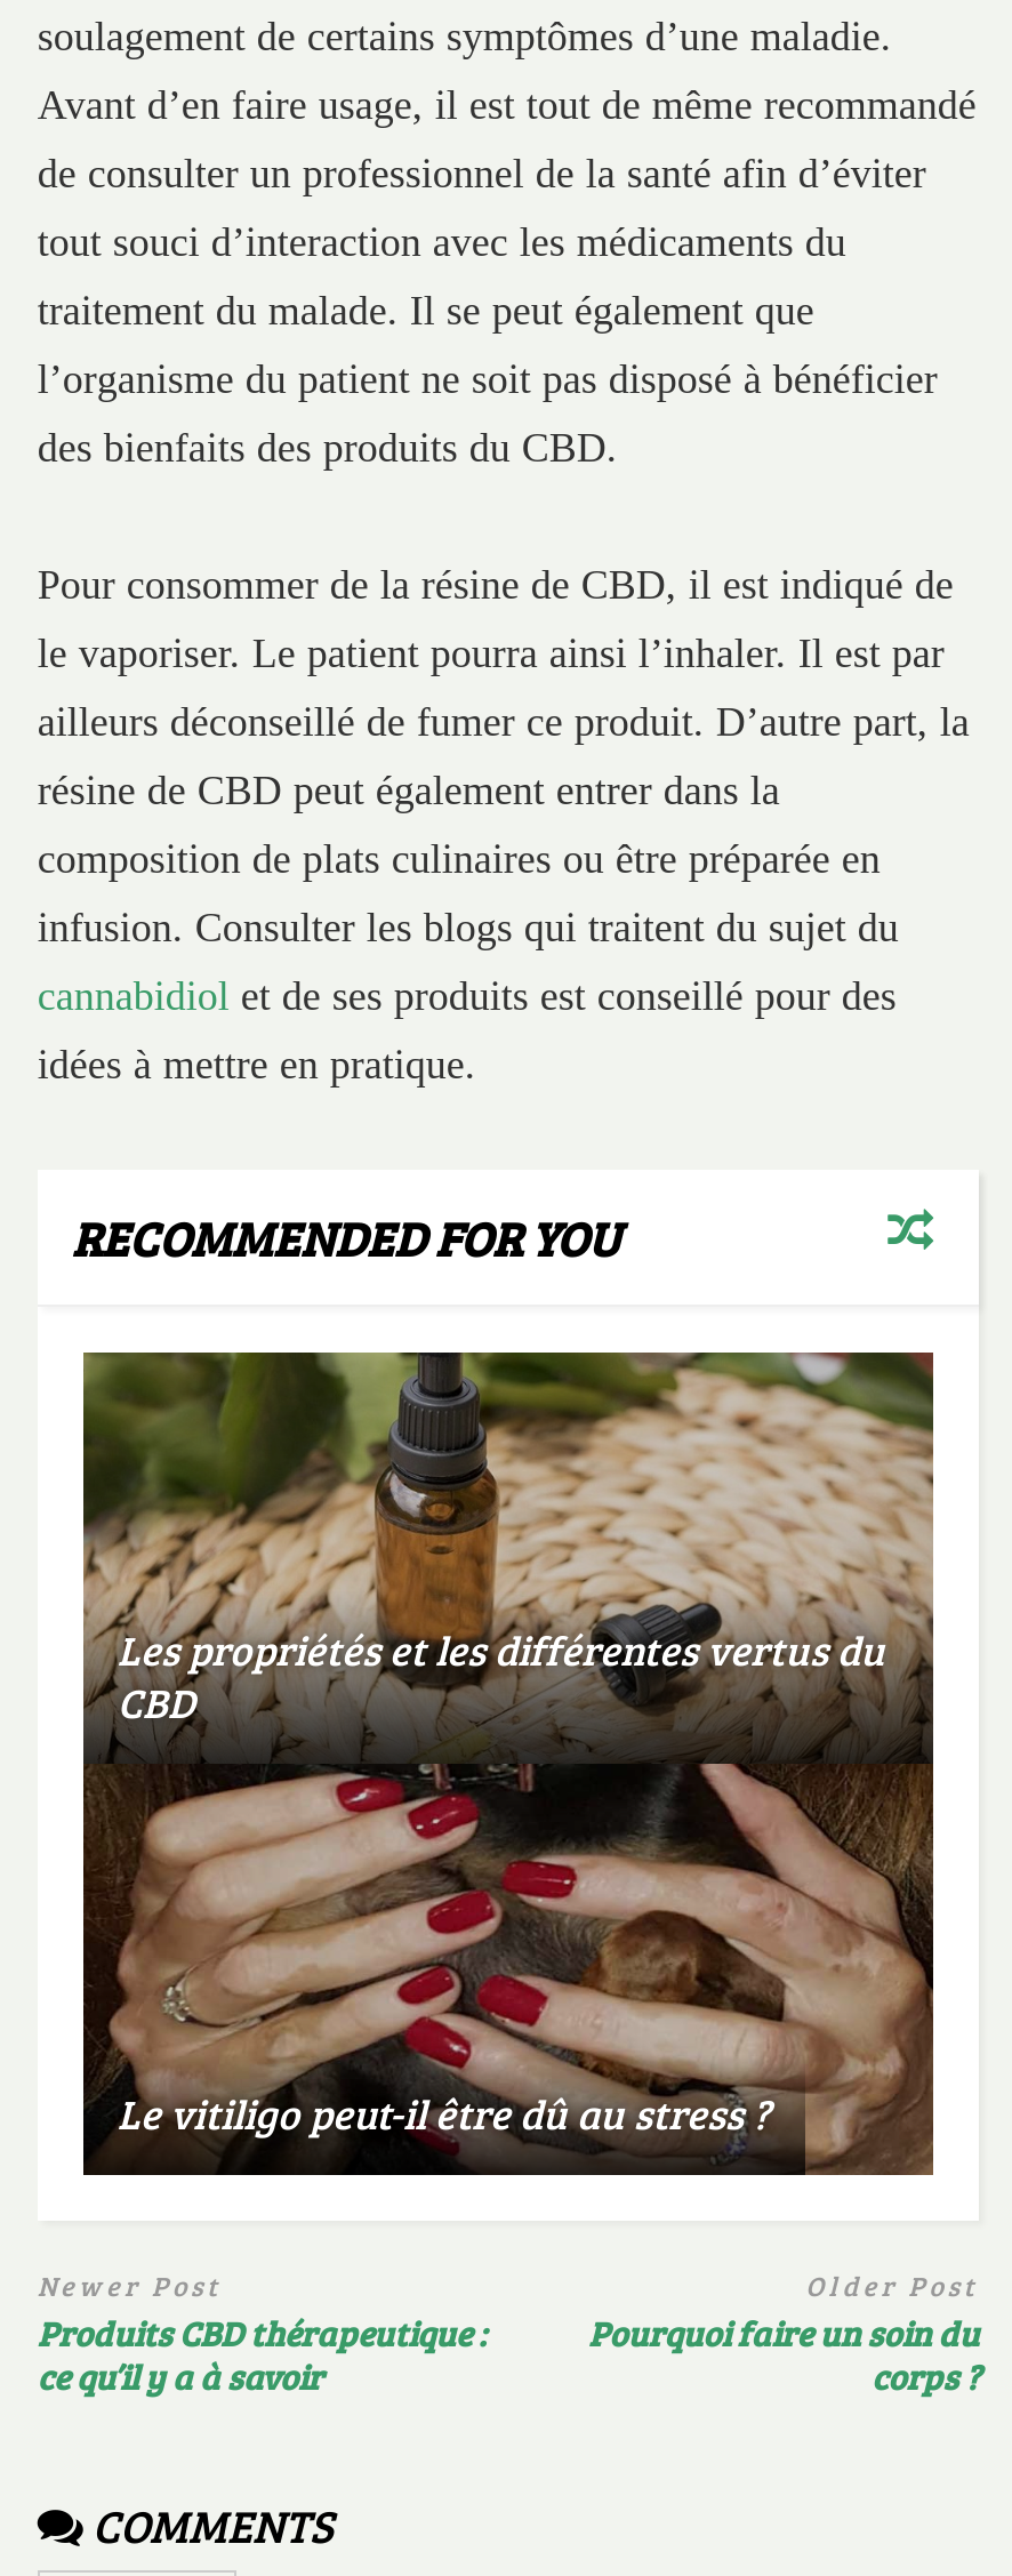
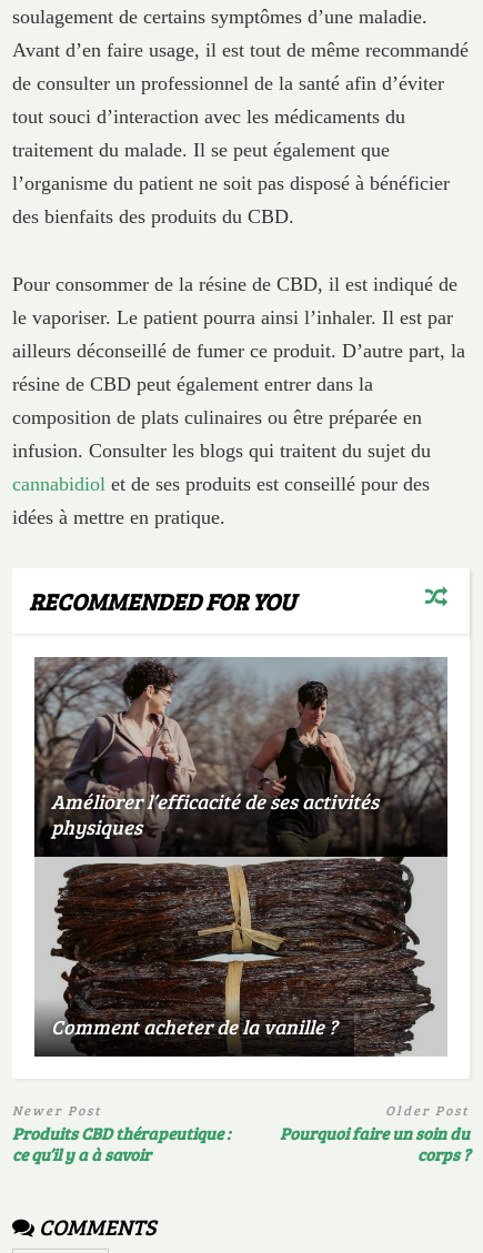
[81,1350,935,2177] [image] | Les propriétés et les différentes vertus du | CBD -> [33,656,447,1058] [image] | Améliorer l’efficacité de ses activités | physiques
[117,2085,771,2140] Le vitiligo peut-il être dû au stress ? -> [51,1013,337,1039] Comment acheter de la vanille ?

